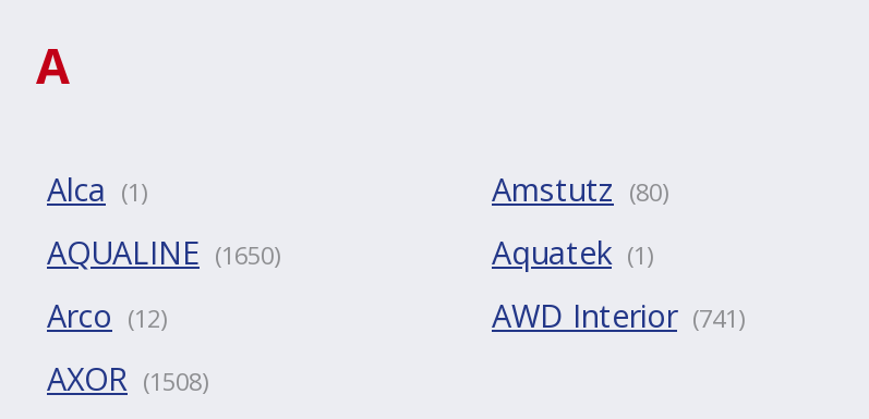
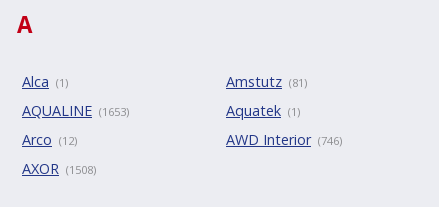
[492,169,668,210] Amstutz (80) -> [226,72,307,91] Amstutz (81)
[47,232,280,273] AQUALINE (1650) -> [22,101,129,120] AQUALINE (1653)
[492,295,745,336] AWD Interior (741) -> [226,130,342,149] AWD Interior (746)

